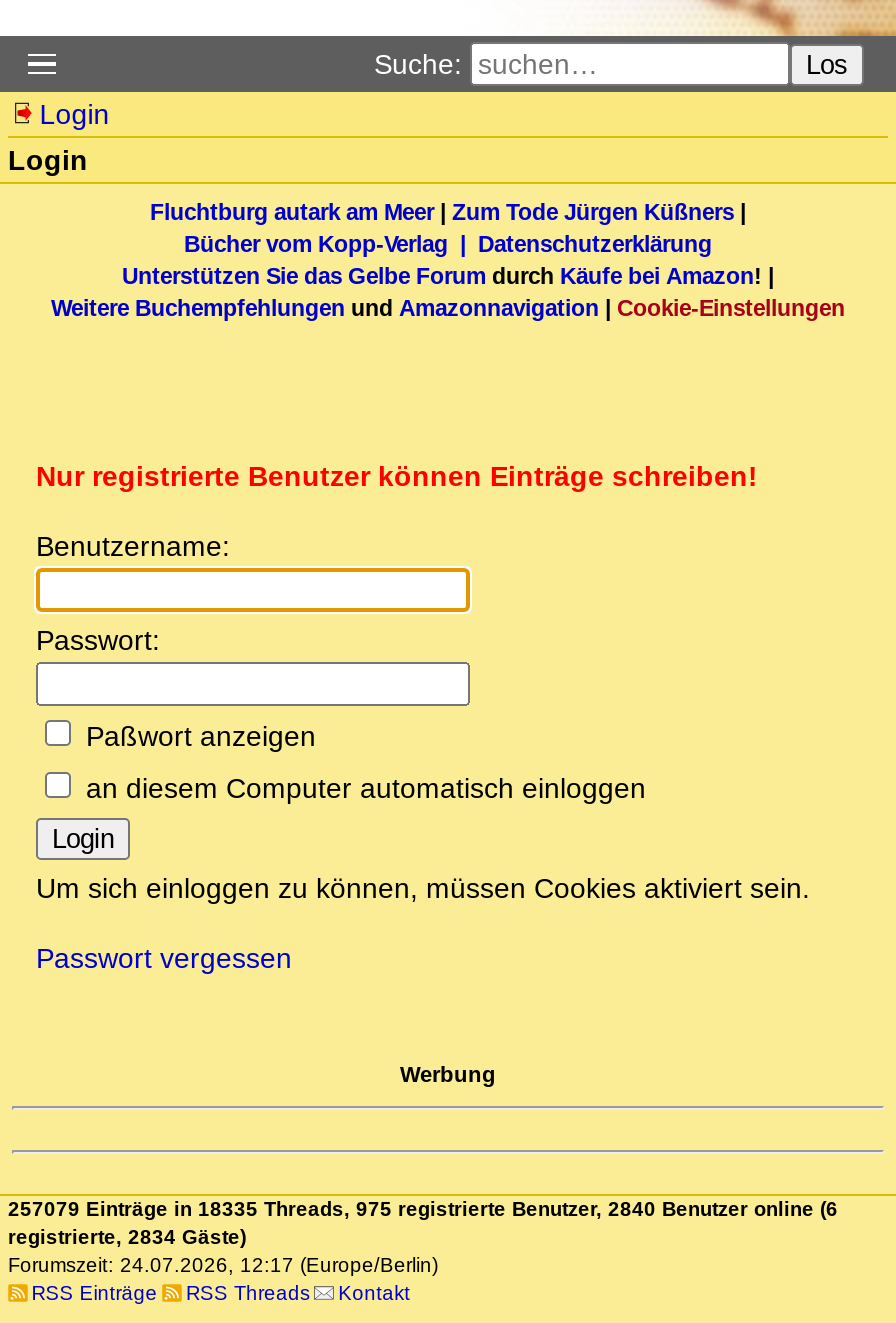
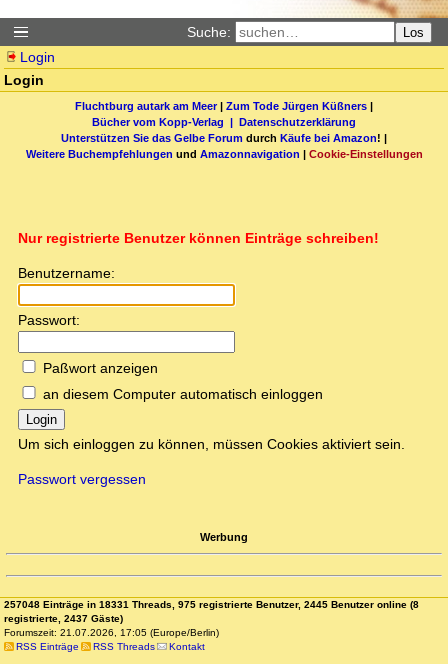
[8,1199,838,1221] 257079 Einträge in 18335 Threads, 975 registrierte Benutzer, 2840 Benutzer online (6 -> [4,599,419,610] 257048 Einträge in 18331 Threads, 975 registrierte Benutzer, 2445 Benutzer online (8
[8,1227,246,1249] registrierte, 2834 Gäste) -> [4,613,123,624] registrierte, 2437 Gäste)
[8,1255,438,1277] Forumszeit: 24.07.2026, 12:17 (Europe/Berlin) -> [4,627,219,638] Forumszeit: 21.07.2026, 17:05 (Europe/Berlin)

